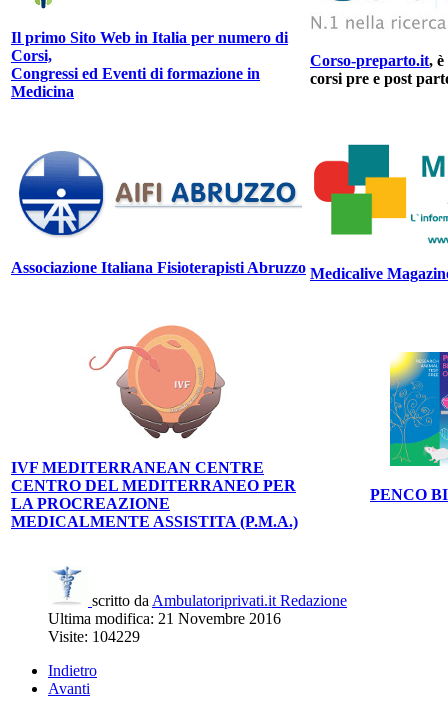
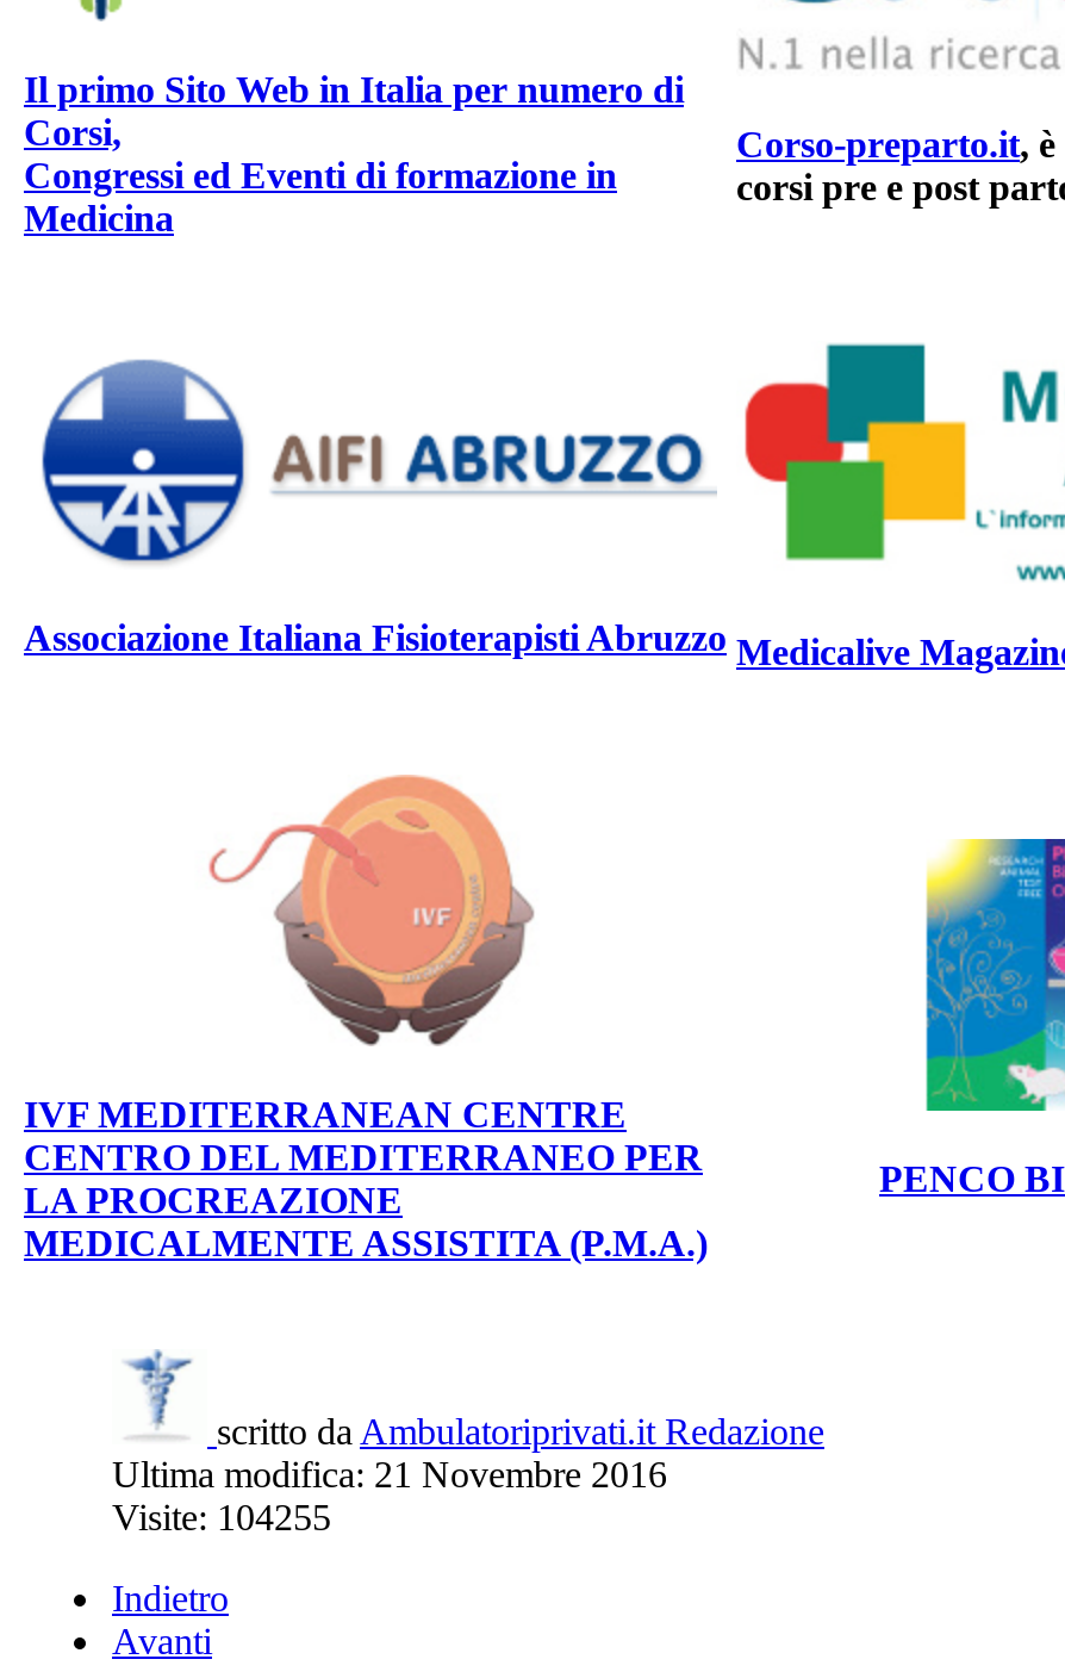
[48,628,140,645] Visite: 104229 -> [112,1496,331,1537] Visite: 104255

